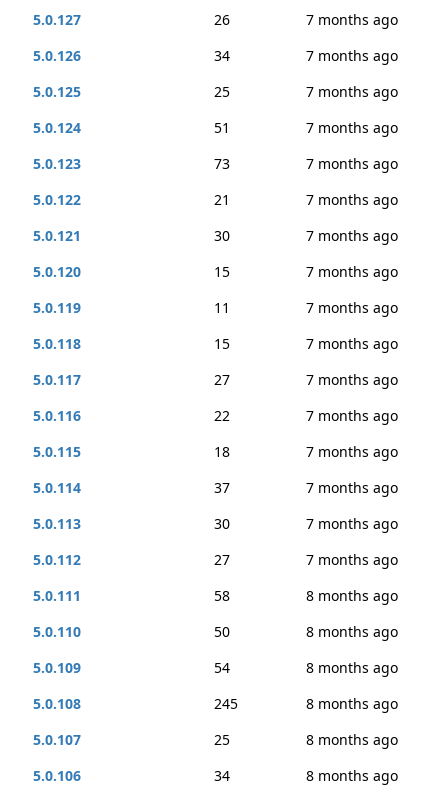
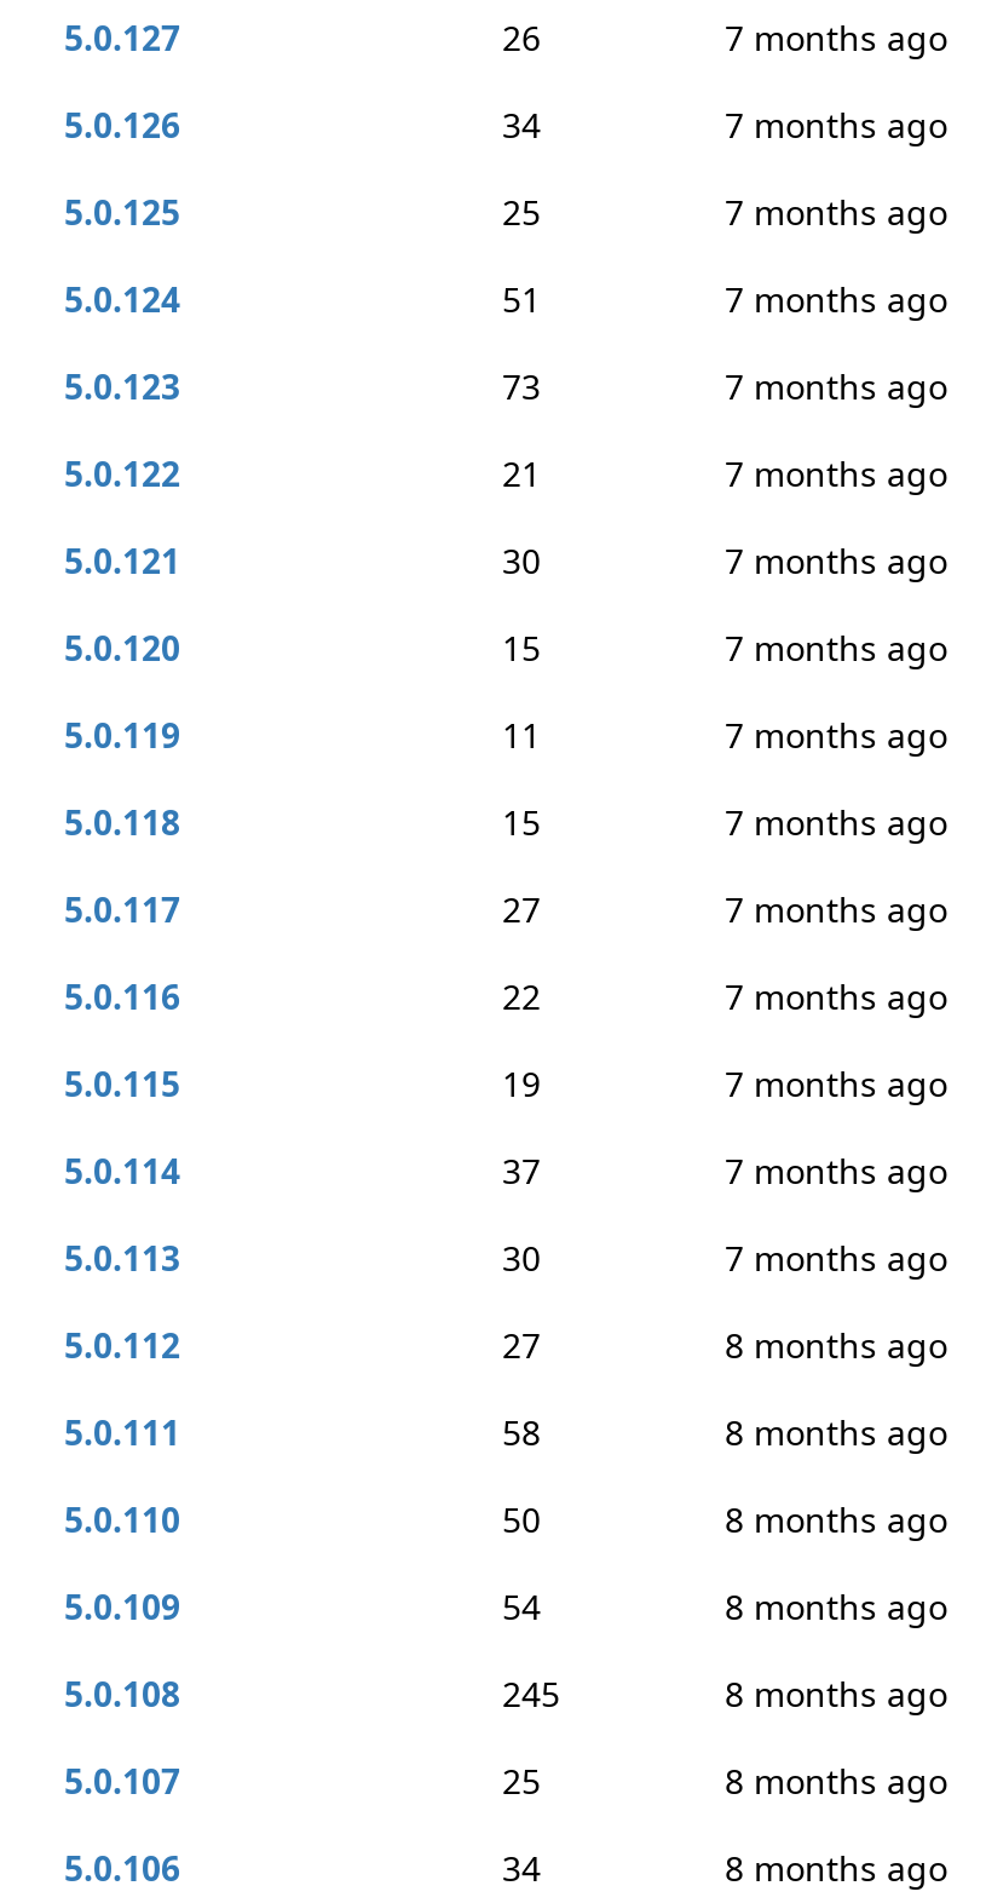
[214,442,230,461] 18 -> [502,1060,541,1106] 19
[306,550,398,569] 7 months ago -> [725,1322,947,1368] 8 months ago

